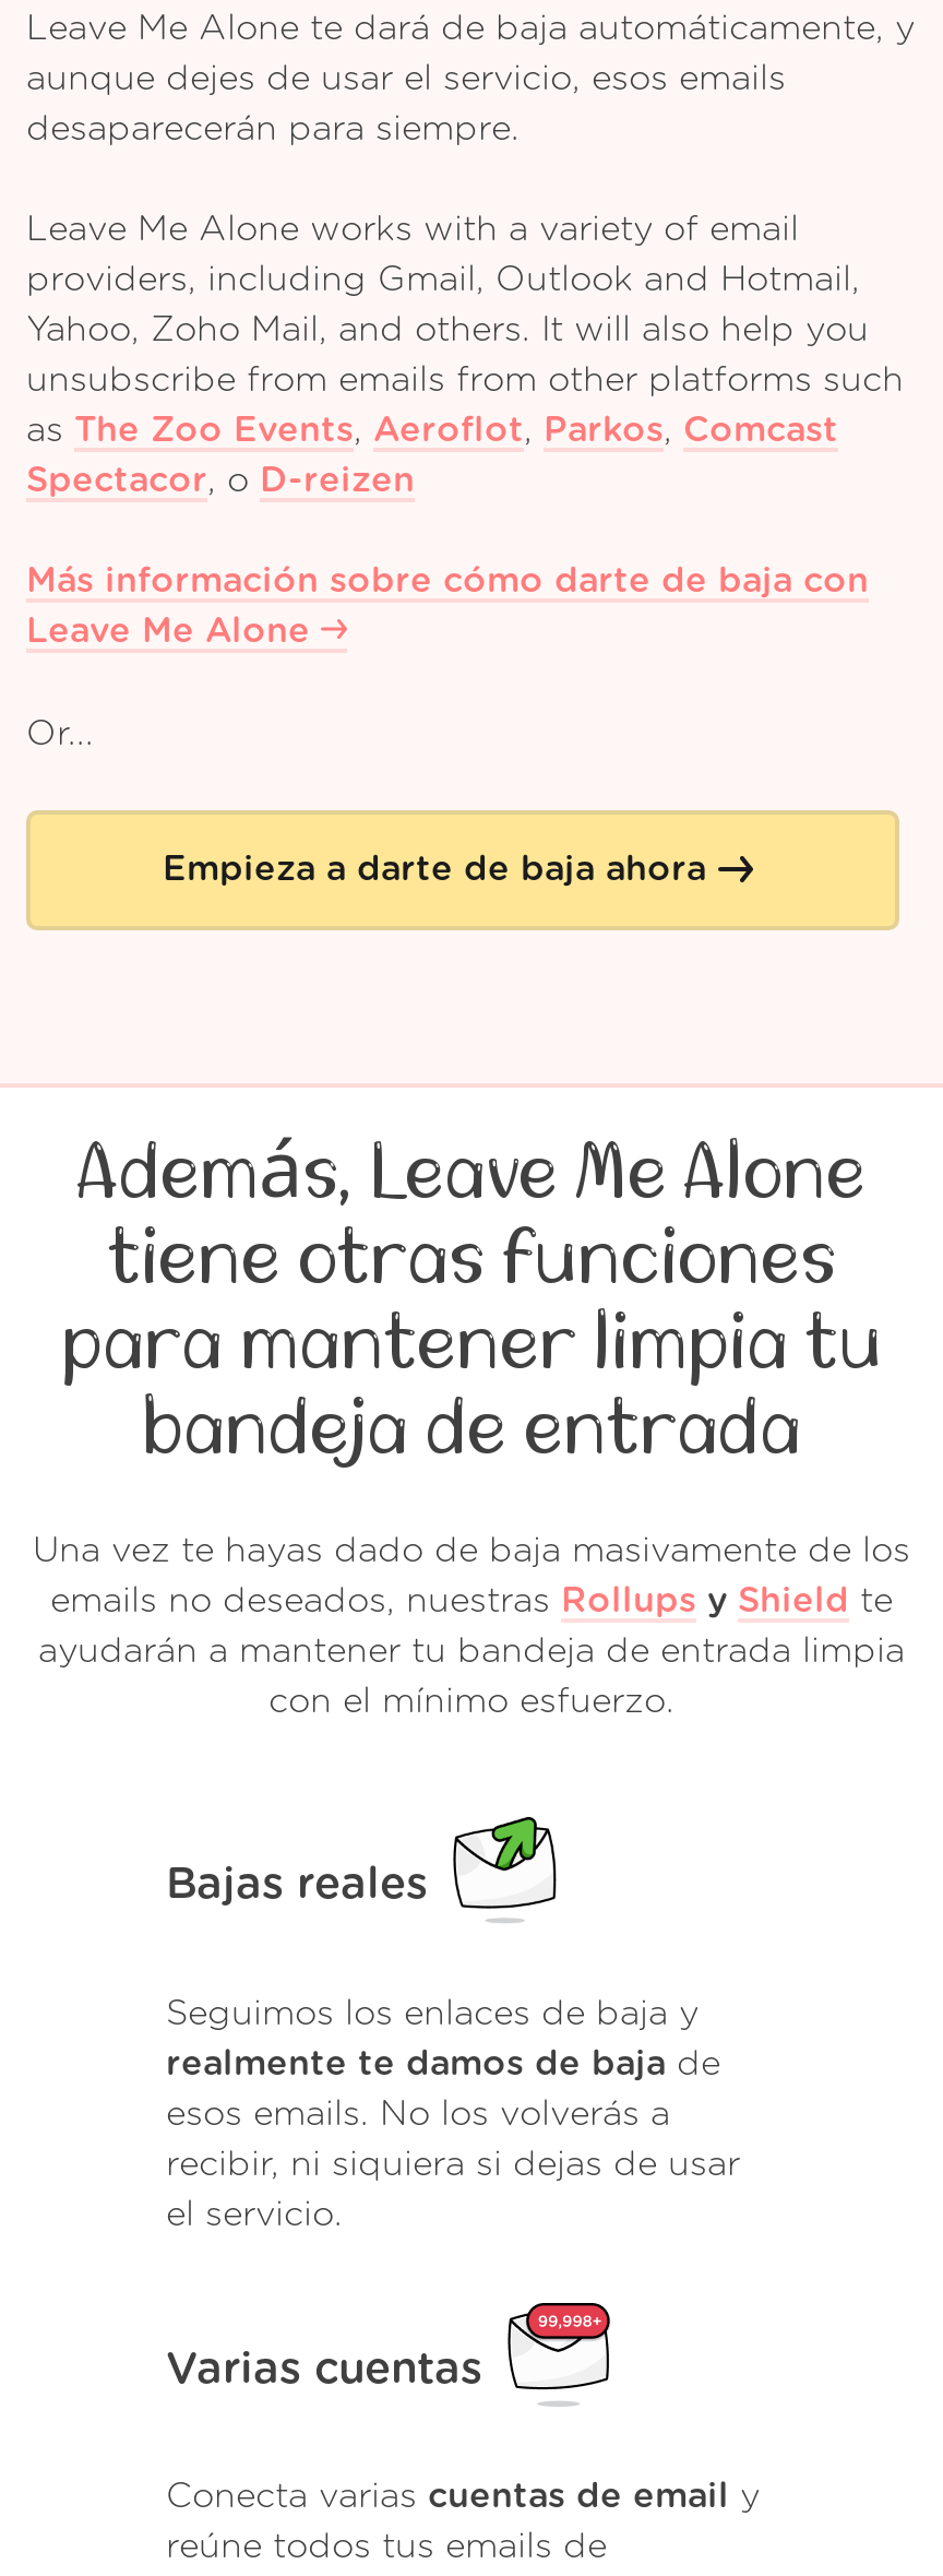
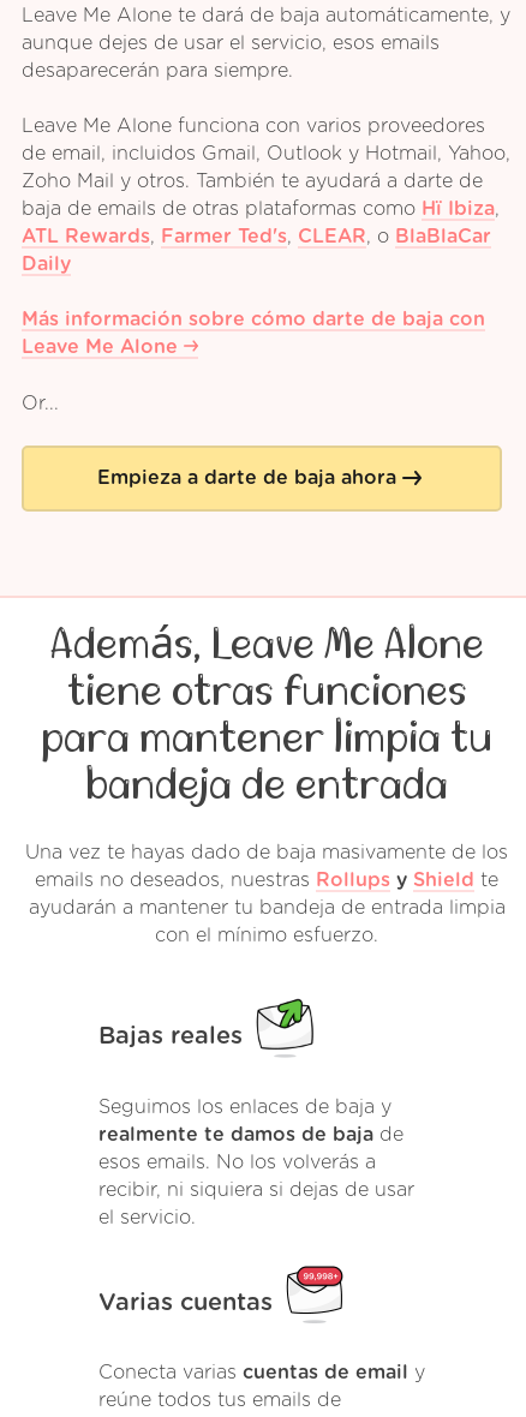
[26,213,904,499] Leave Me Alone works with a variety of email | providers, including Gmail, Outlook and Hotmail, | Yahoo, Zoho Mail, and others. It will also help you | unsubscribe from emails from other platforms such | as The Zoo Events, Aeroflot, Parkos, Comcast | Spectacor, o D-reizen -> [22,117,510,274] Leave Me Alone funciona con varios proveedores | de email, incluidos Gmail, Outlook y Hotmail, Yahoo, | Zoho Mail y otros. También te ayudará a darte de | baja de emails de otras plataformas como Hï Ibiza, | ATL Rewards, Farmer Ted's, CLEAR, o BlaBlaCar | Daily

